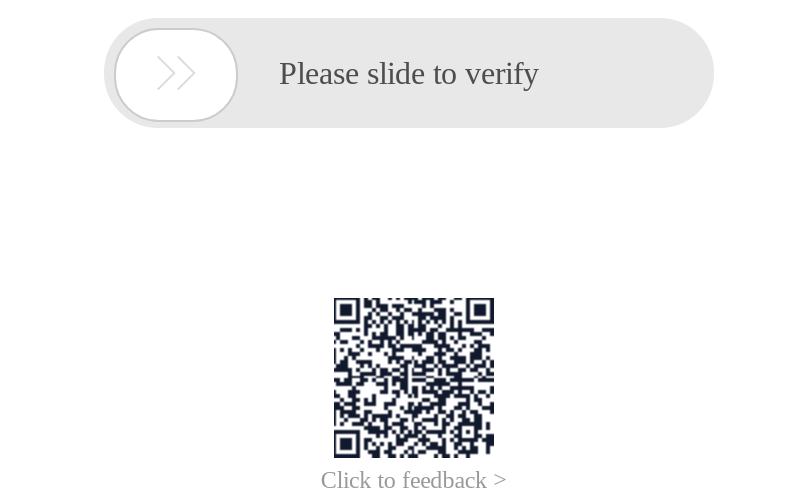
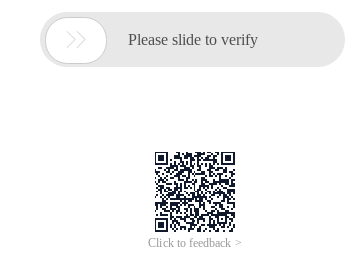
[332,296,496,460] [image] -> [155,151,236,233] [image]

